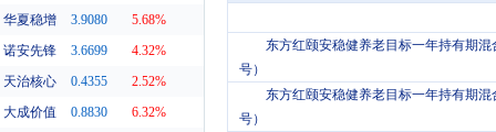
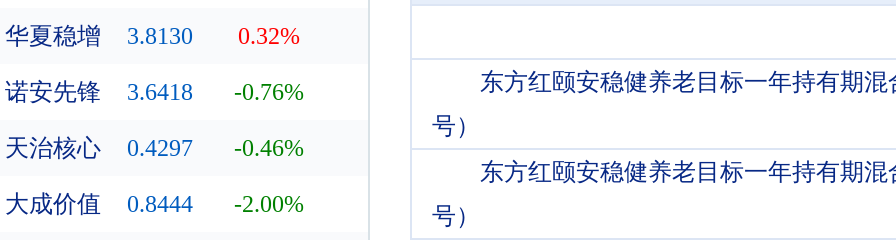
[70,12,107,28] 3.9080 -> [127,22,193,50] 3.8130
[132,12,166,28] 5.68% -> [238,22,300,50] 0.32%
[70,43,107,58] 3.6699 -> [127,78,193,106] 3.6418
[132,43,166,58] 4.32% -> [234,78,304,106] -0.76%
[70,74,107,89] 0.4355 -> [127,134,193,162] 0.4297
[132,74,166,89] 2.52% -> [234,134,304,162] -0.46%
[70,105,107,120] 0.8830 -> [127,190,193,218] 0.8444
[132,105,166,120] 6.32% -> [234,190,304,218] -2.00%

